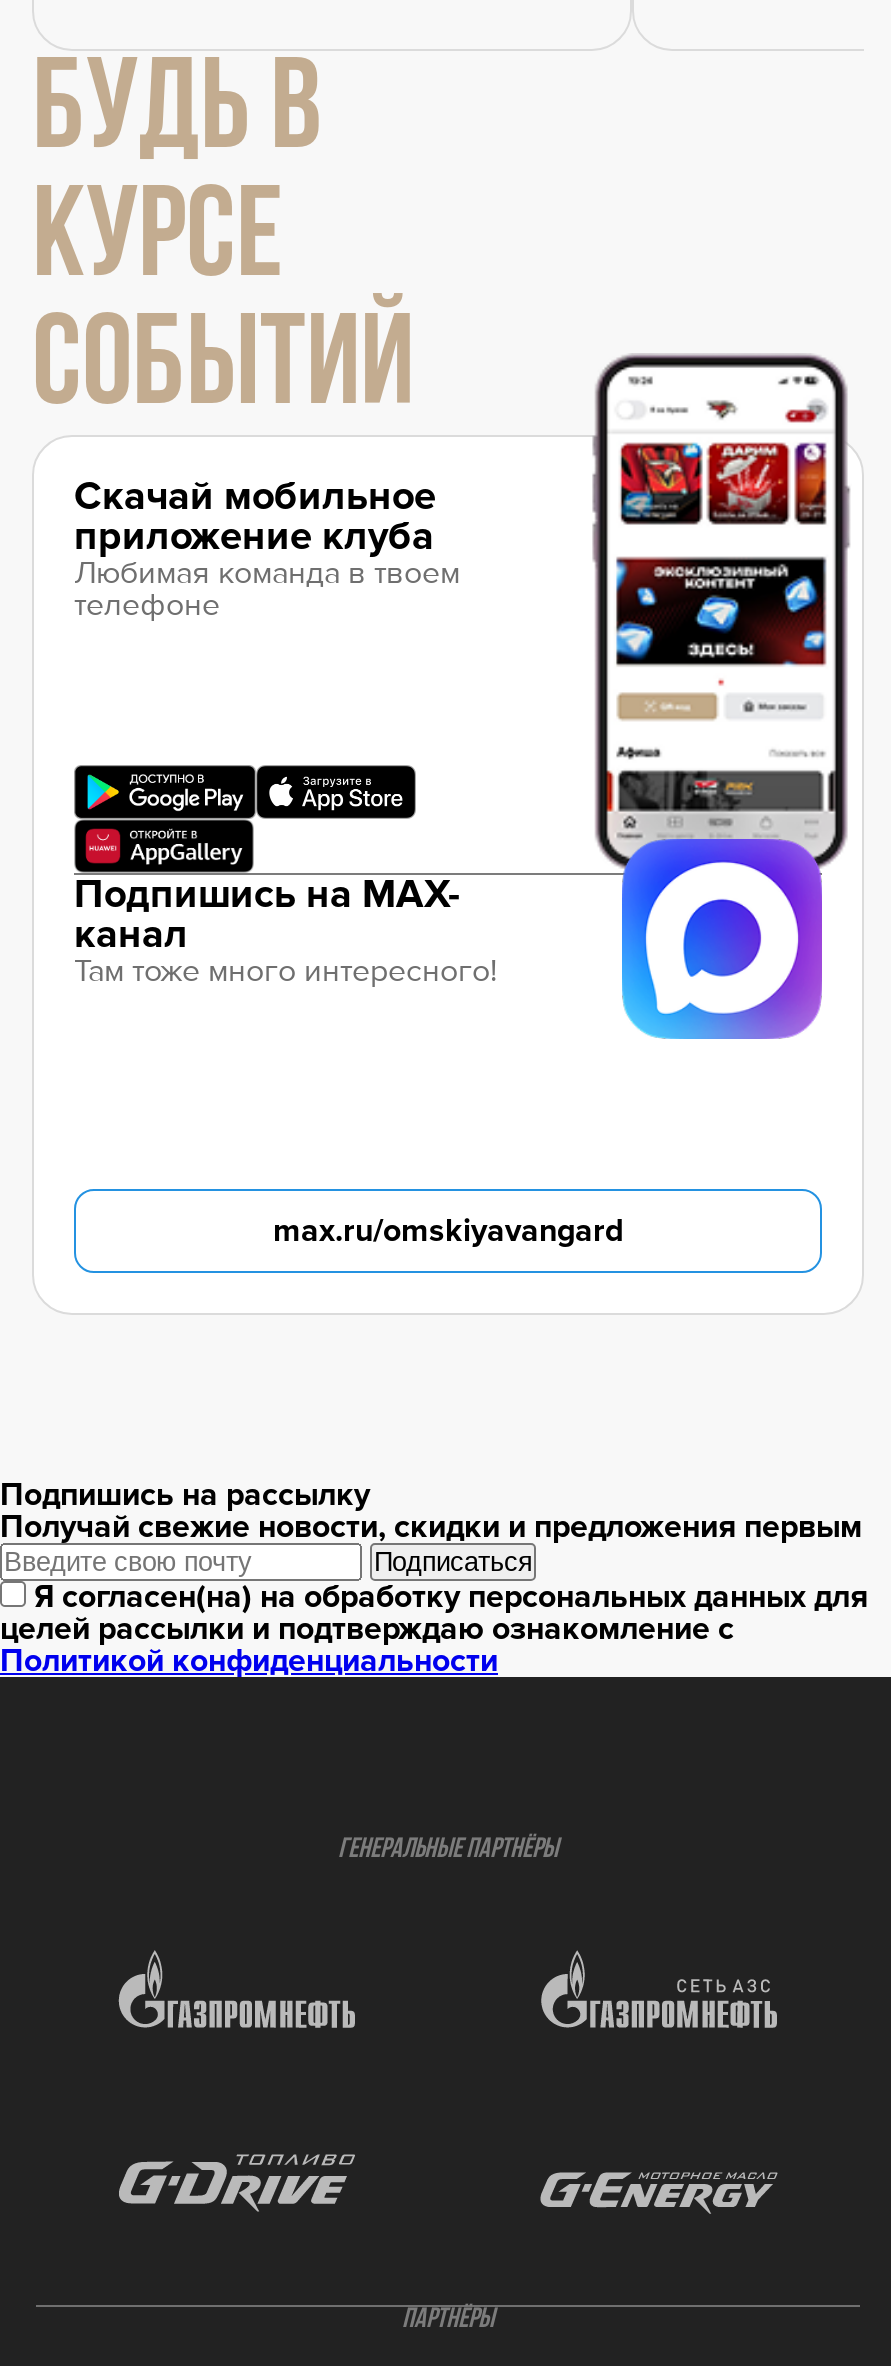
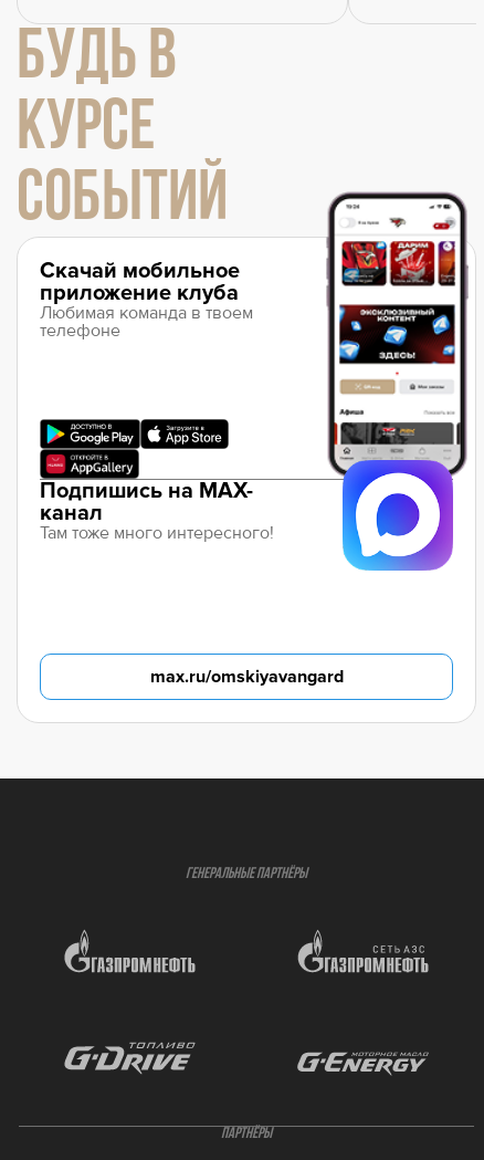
[0,1475,868,1681] Подпишись на рассылку | Получай свежие новости, скидки и предложения первым | Подписаться | Я согласен(на) на обработку персональных данных для | целей рассылки и подтверждаю ознакомление с | Политикой конфиденциальности -> none

